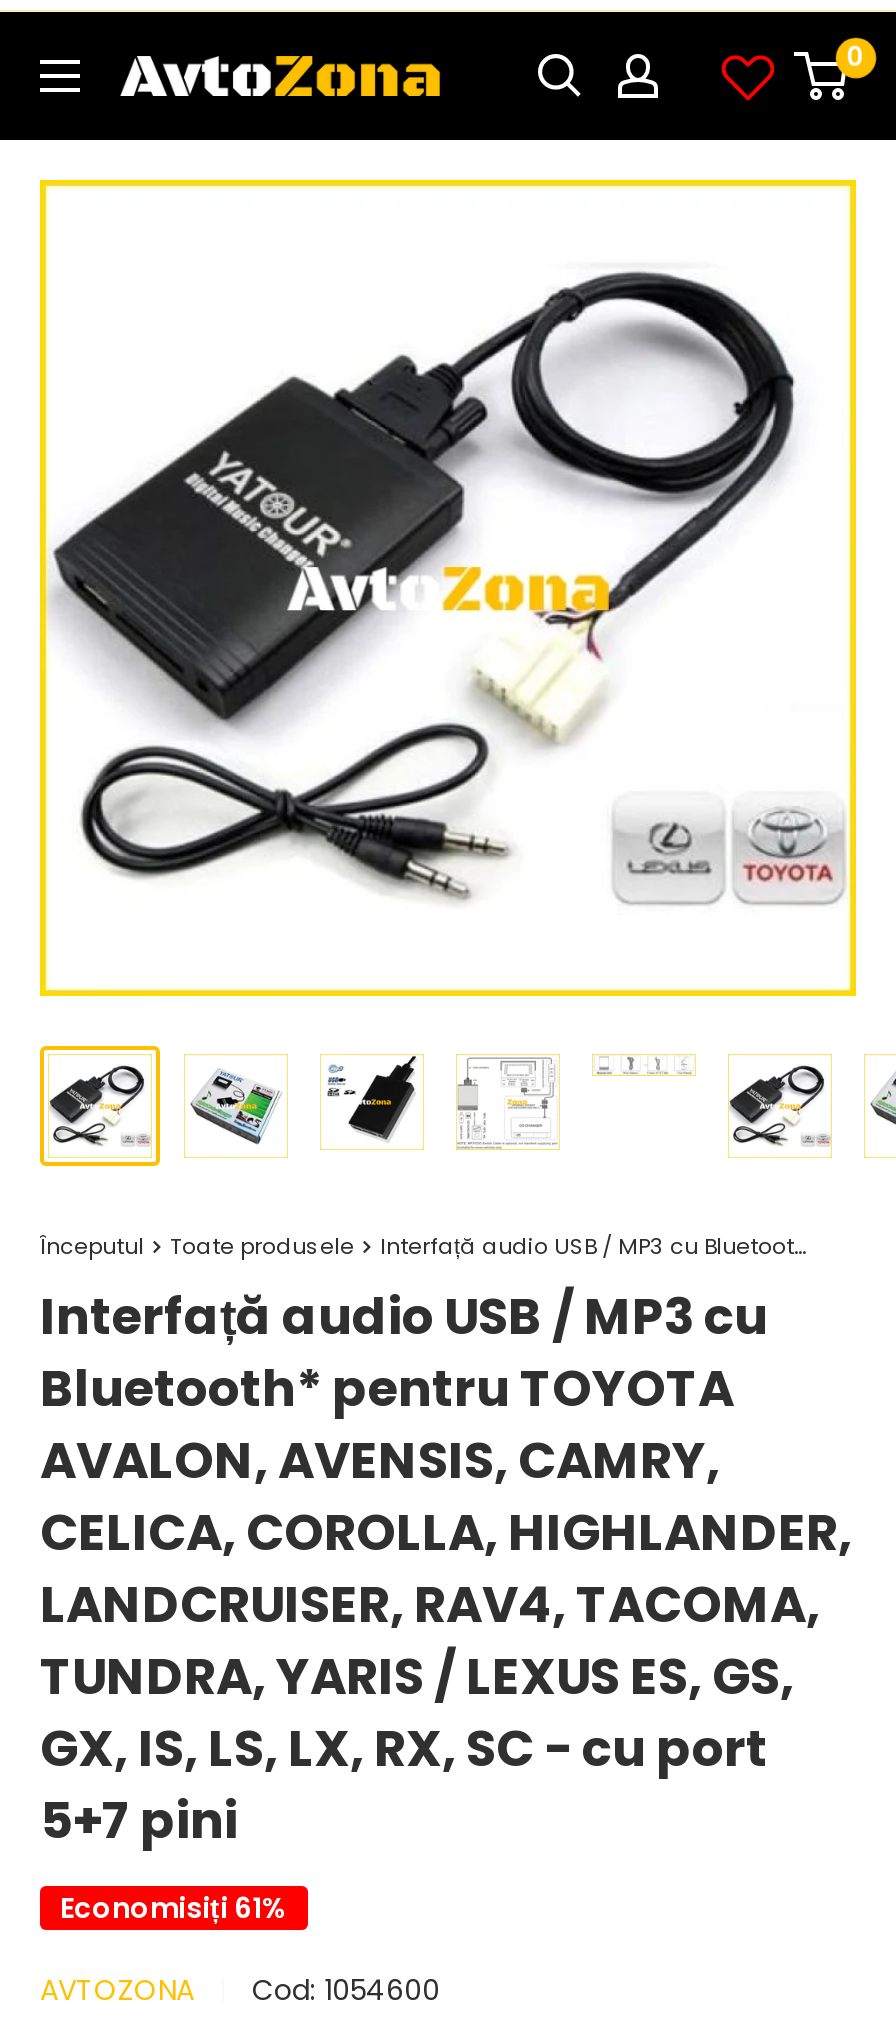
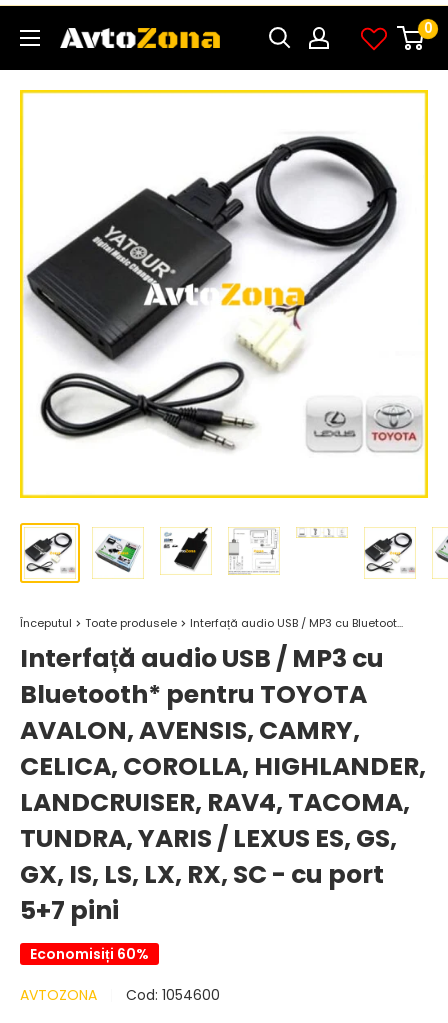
[60,1888,288,1928] Economisiți 61% -> [30,944,149,964] Economisiți 60%

